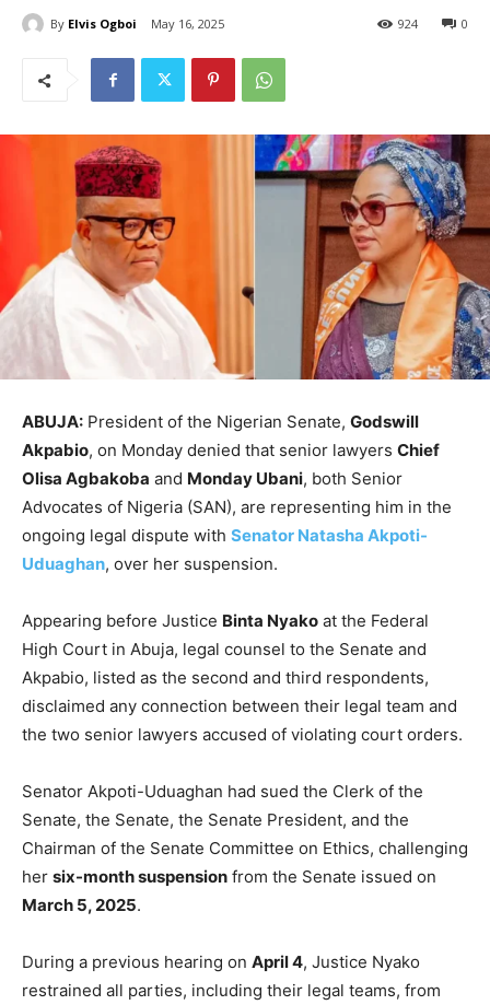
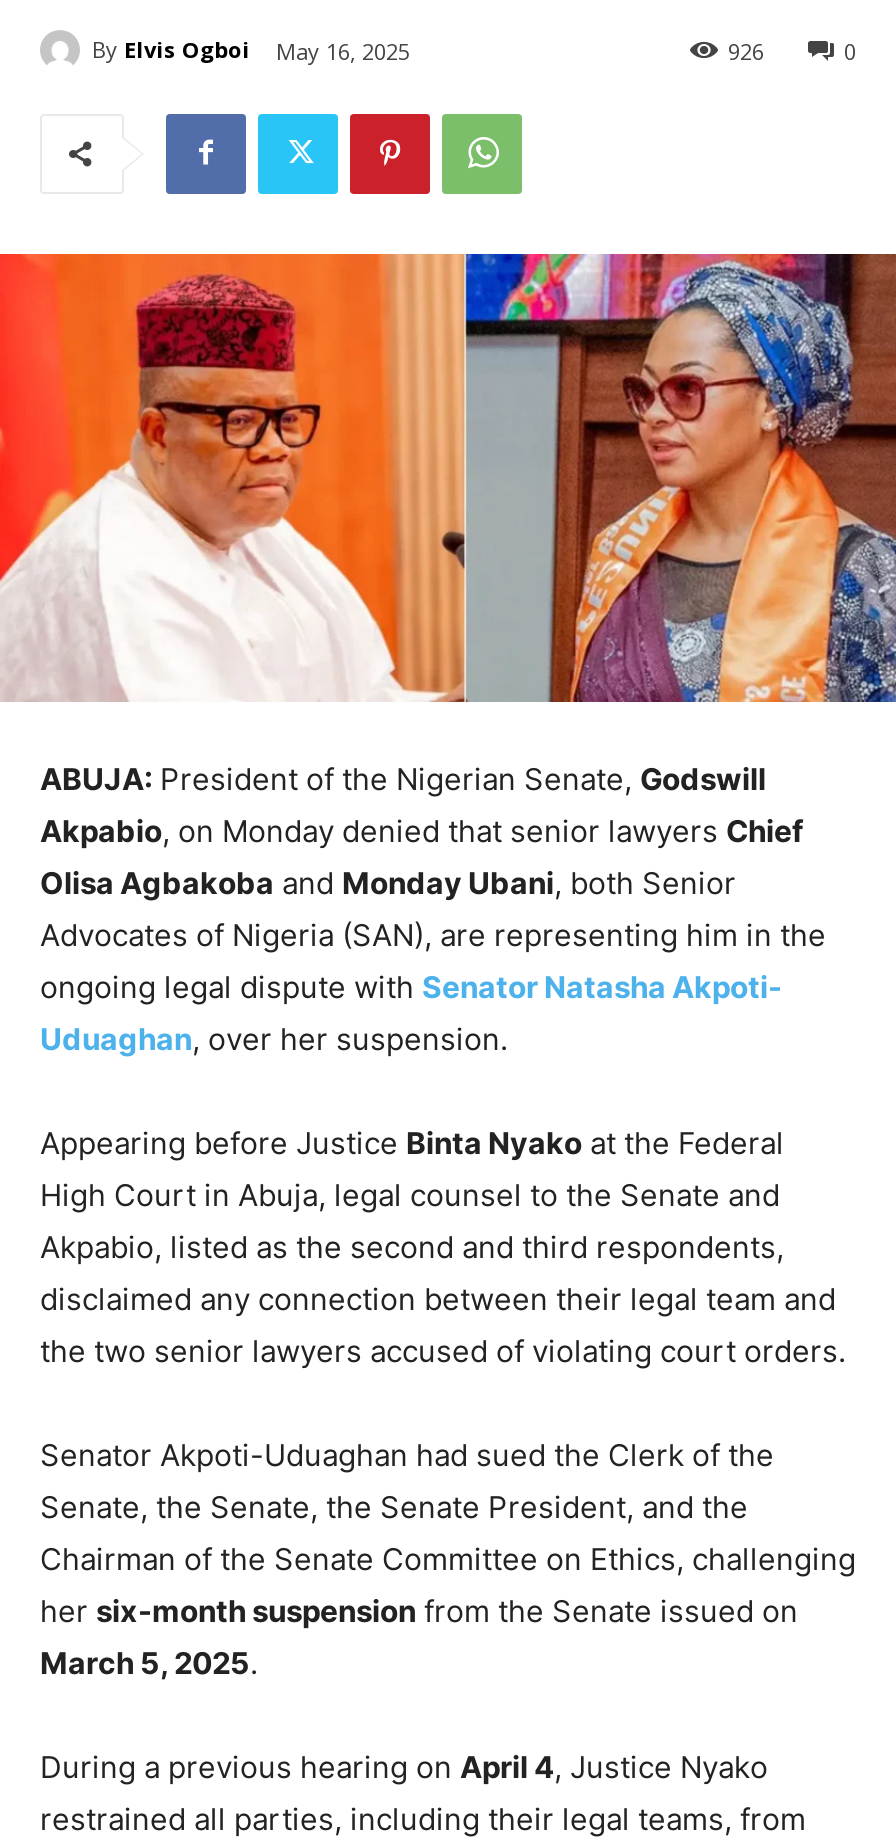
[398,15,418,32] 924 -> [728,36,764,66] 926

